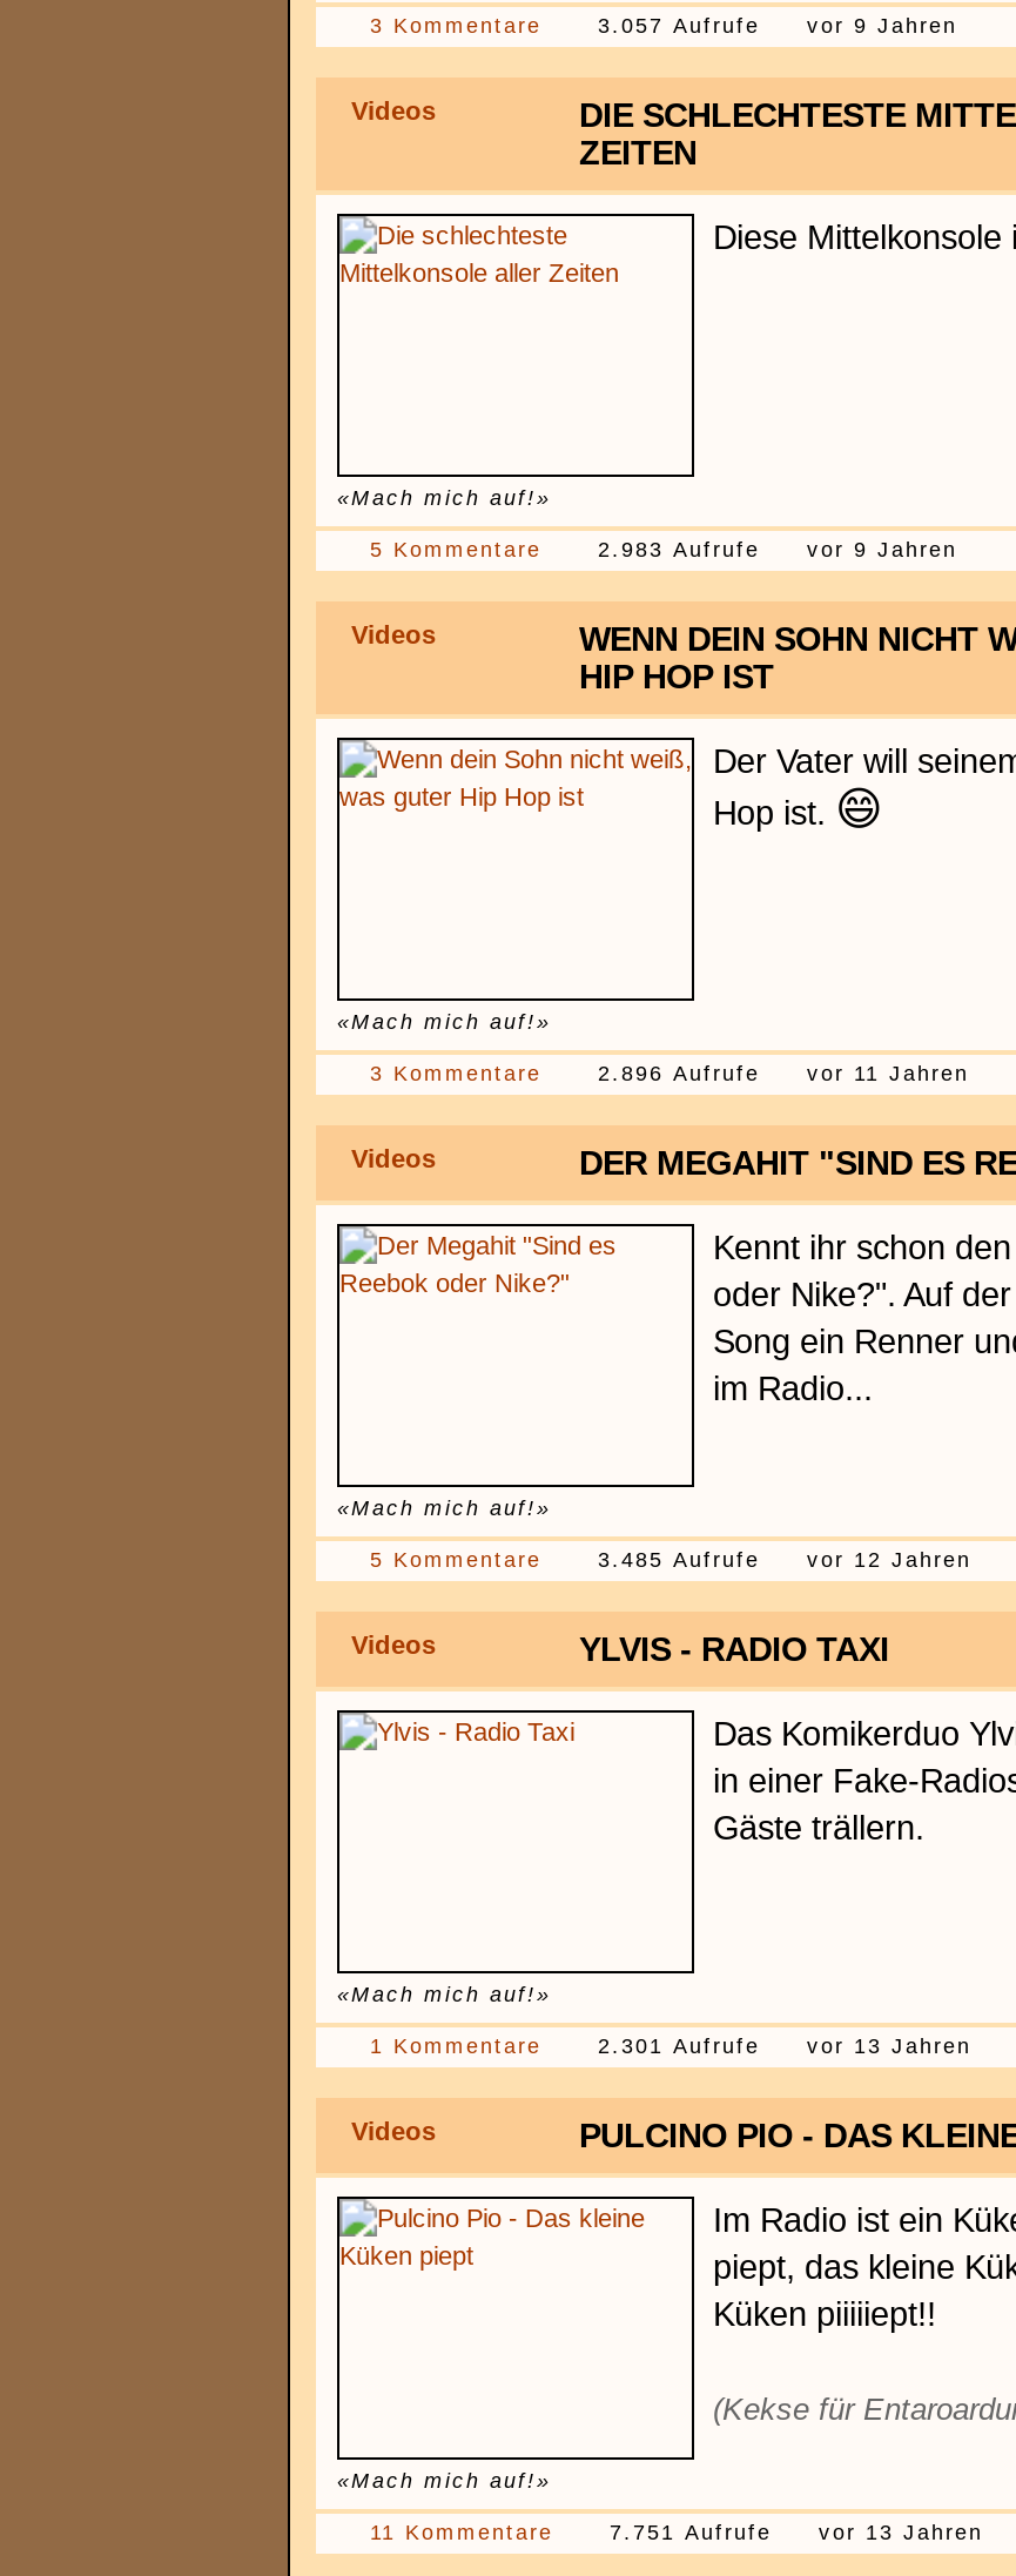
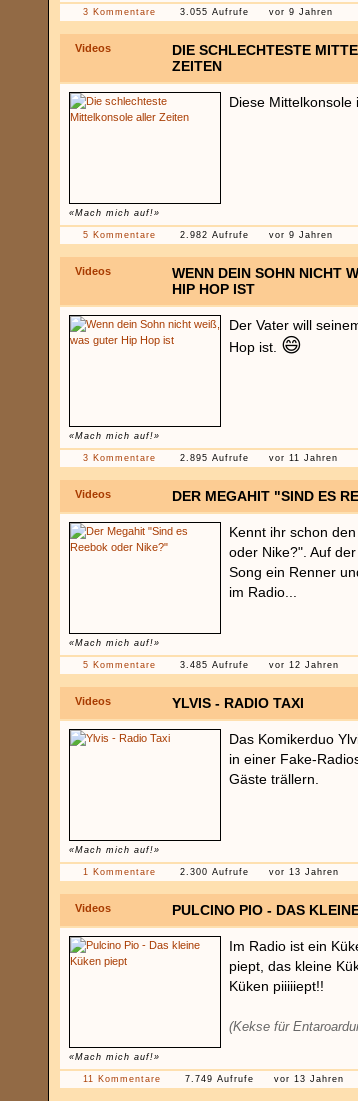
[598,14,957,38] 3.057 Aufrufe vor 9 Jahren -> [180,7,333,17] 3.055 Aufrufe vor 9 Jahren
[598,538,957,561] 2.983 Aufrufe vor 9 Jahren -> [180,230,333,240] 2.982 Aufrufe vor 9 Jahren
[598,1062,969,1085] 2.896 Aufrufe vor 11 Jahren -> [180,453,338,463] 2.895 Aufrufe vor 11 Jahren
[598,2034,971,2058] 2.301 Aufrufe vor 13 Jahren -> [180,867,339,877] 2.300 Aufrufe vor 13 Jahren
[610,2521,983,2544] 7.751 Aufrufe vor 13 Jahren -> [185,1074,344,1084] 7.749 Aufrufe vor 13 Jahren

